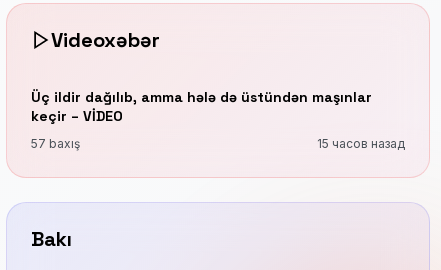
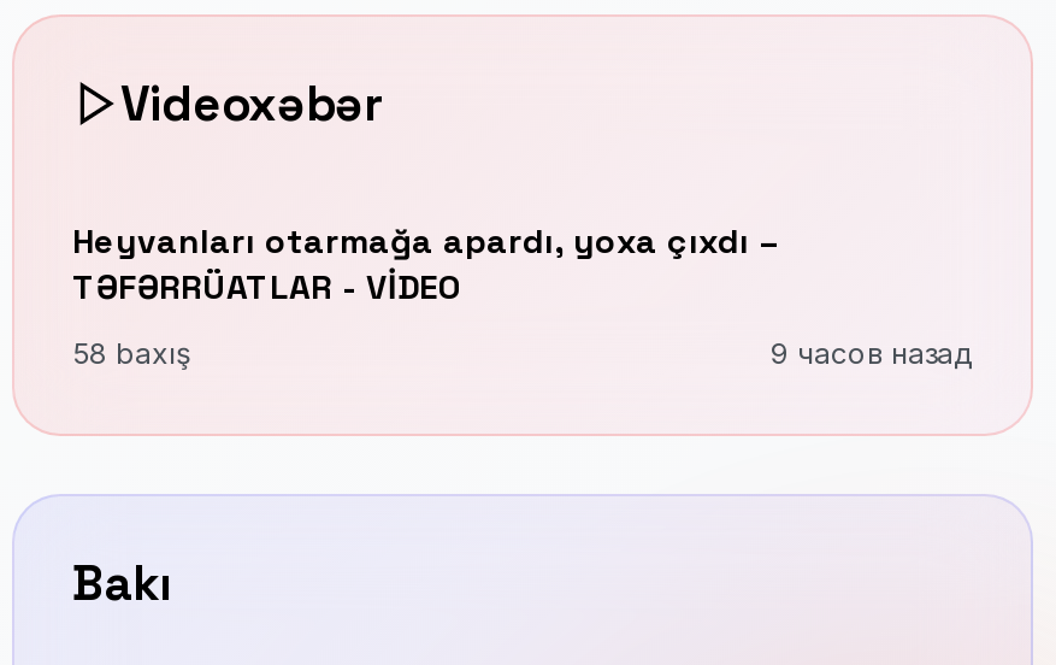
[31,88,372,125] Üç ildir dağılıb, amma hələ də üstündən maşınlar | keçir – VİDEO -> [72,219,778,308] Heyvanları otarmağa apardı, yoxa çıxdı – | TƏFƏRRÜATLAR - VİDEO
[31,136,405,151] 57 baxış | 15 часов назад -> [72,335,973,371] 58 baxış | 9 часов назад

